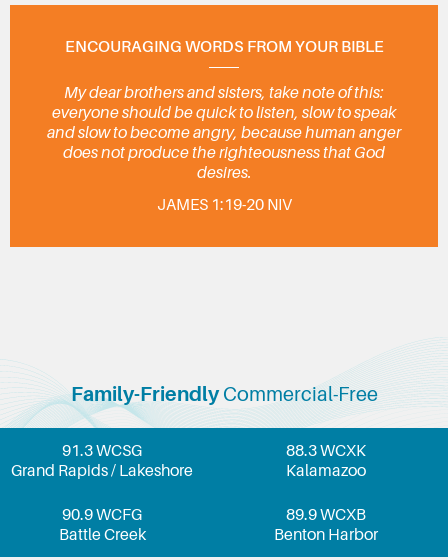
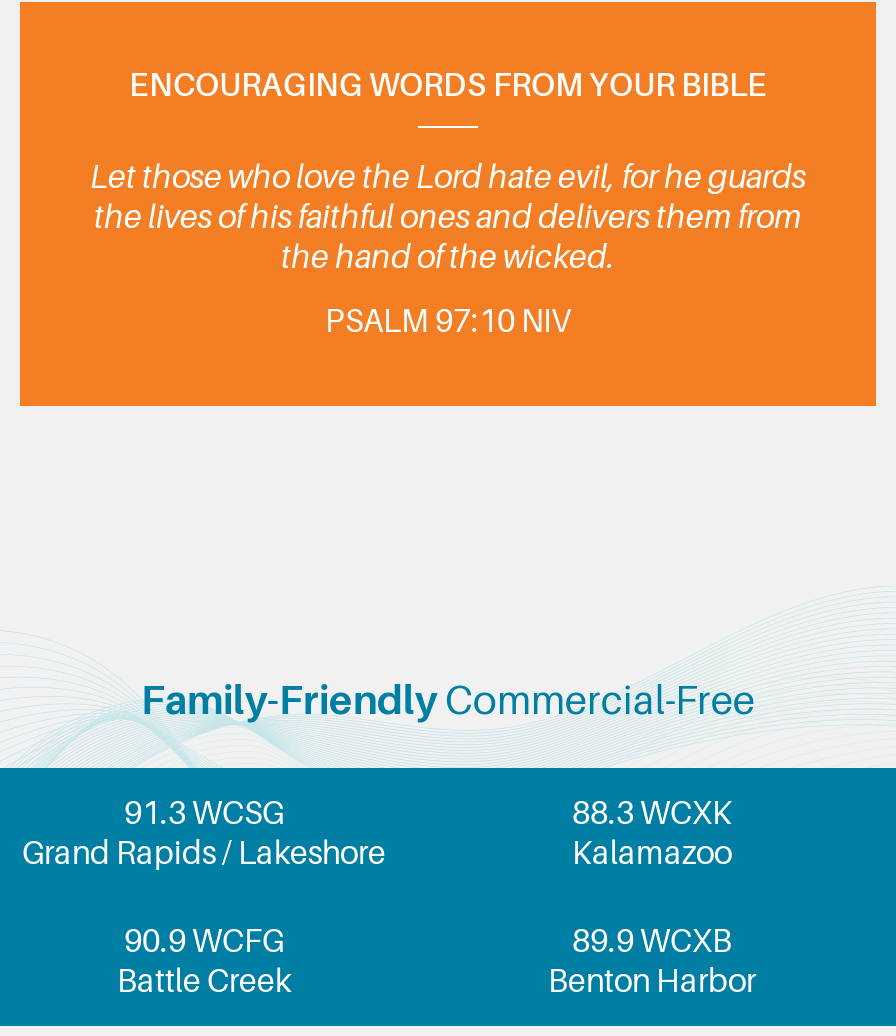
[47,83,401,181] My dear brothers and sisters, take note of this: | everyone should be quick to listen, slow to speak | and slow to become angry, because human anger | does not produce the righteousness that God | desires. -> [90,159,806,275] Let those who love the Lord hate evil, for he guards | the lives of his faithful ones and delivers them from | the hand of the wicked.
[156,195,291,213] JAMES 1:19-20 NIV -> [325,303,571,339] PSALM 97:10 NIV

